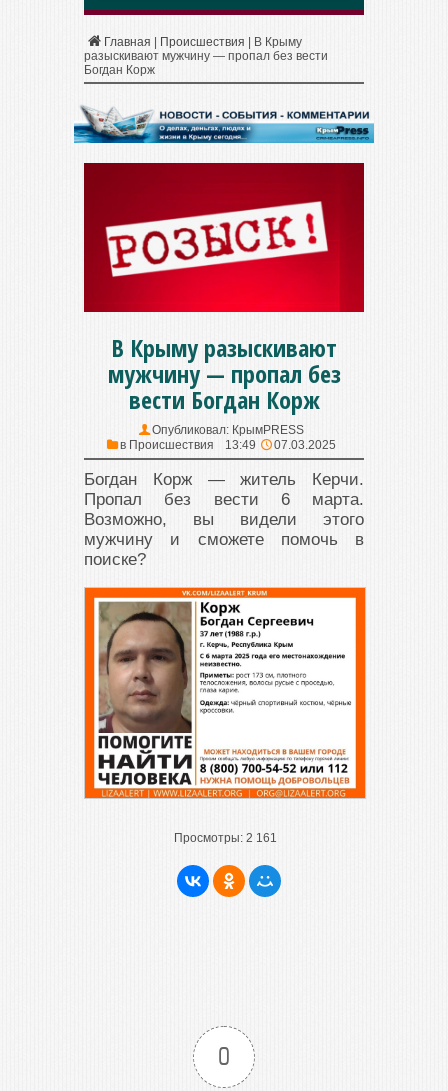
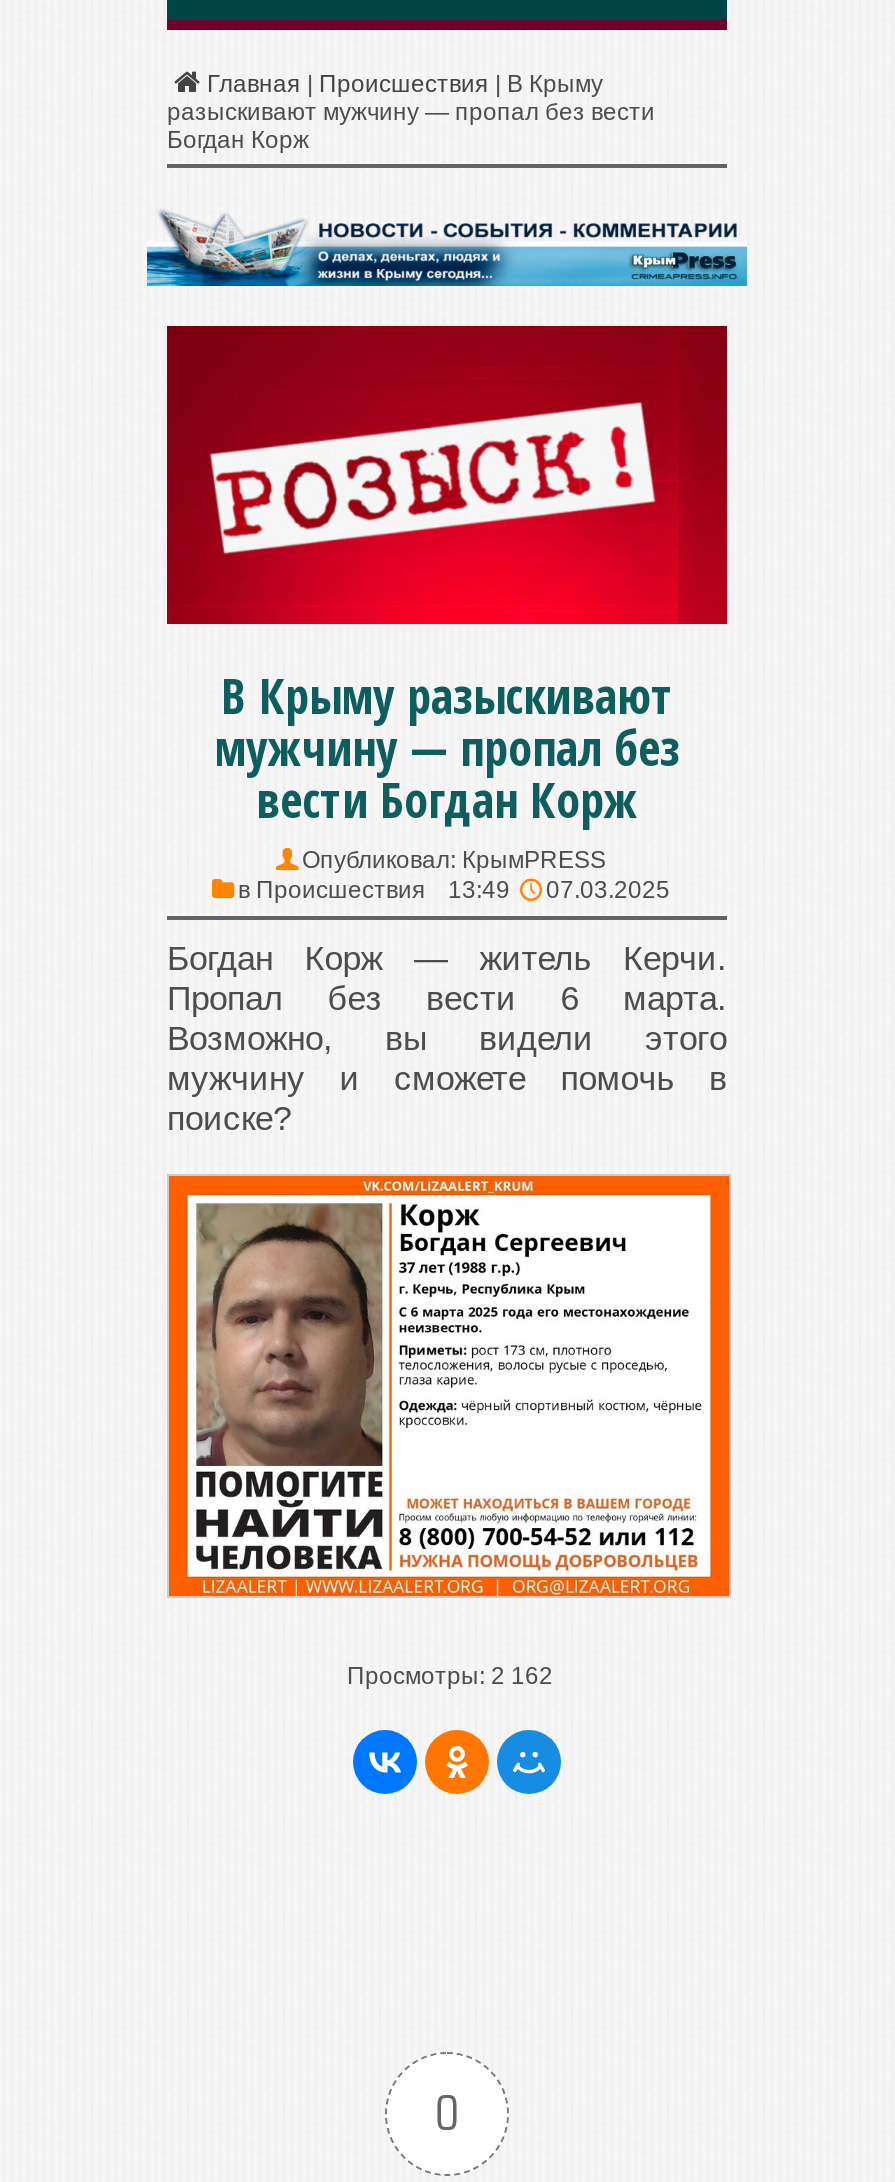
[174,831,277,845] Просмотры: 2 161 -> [347,1662,553,1690] Просмотры: 2 162

